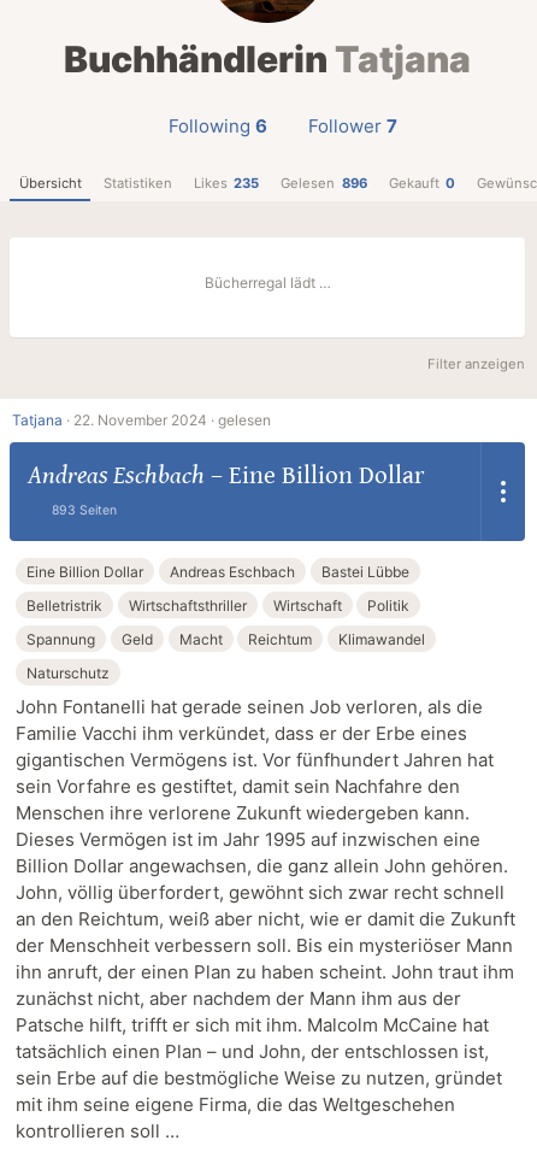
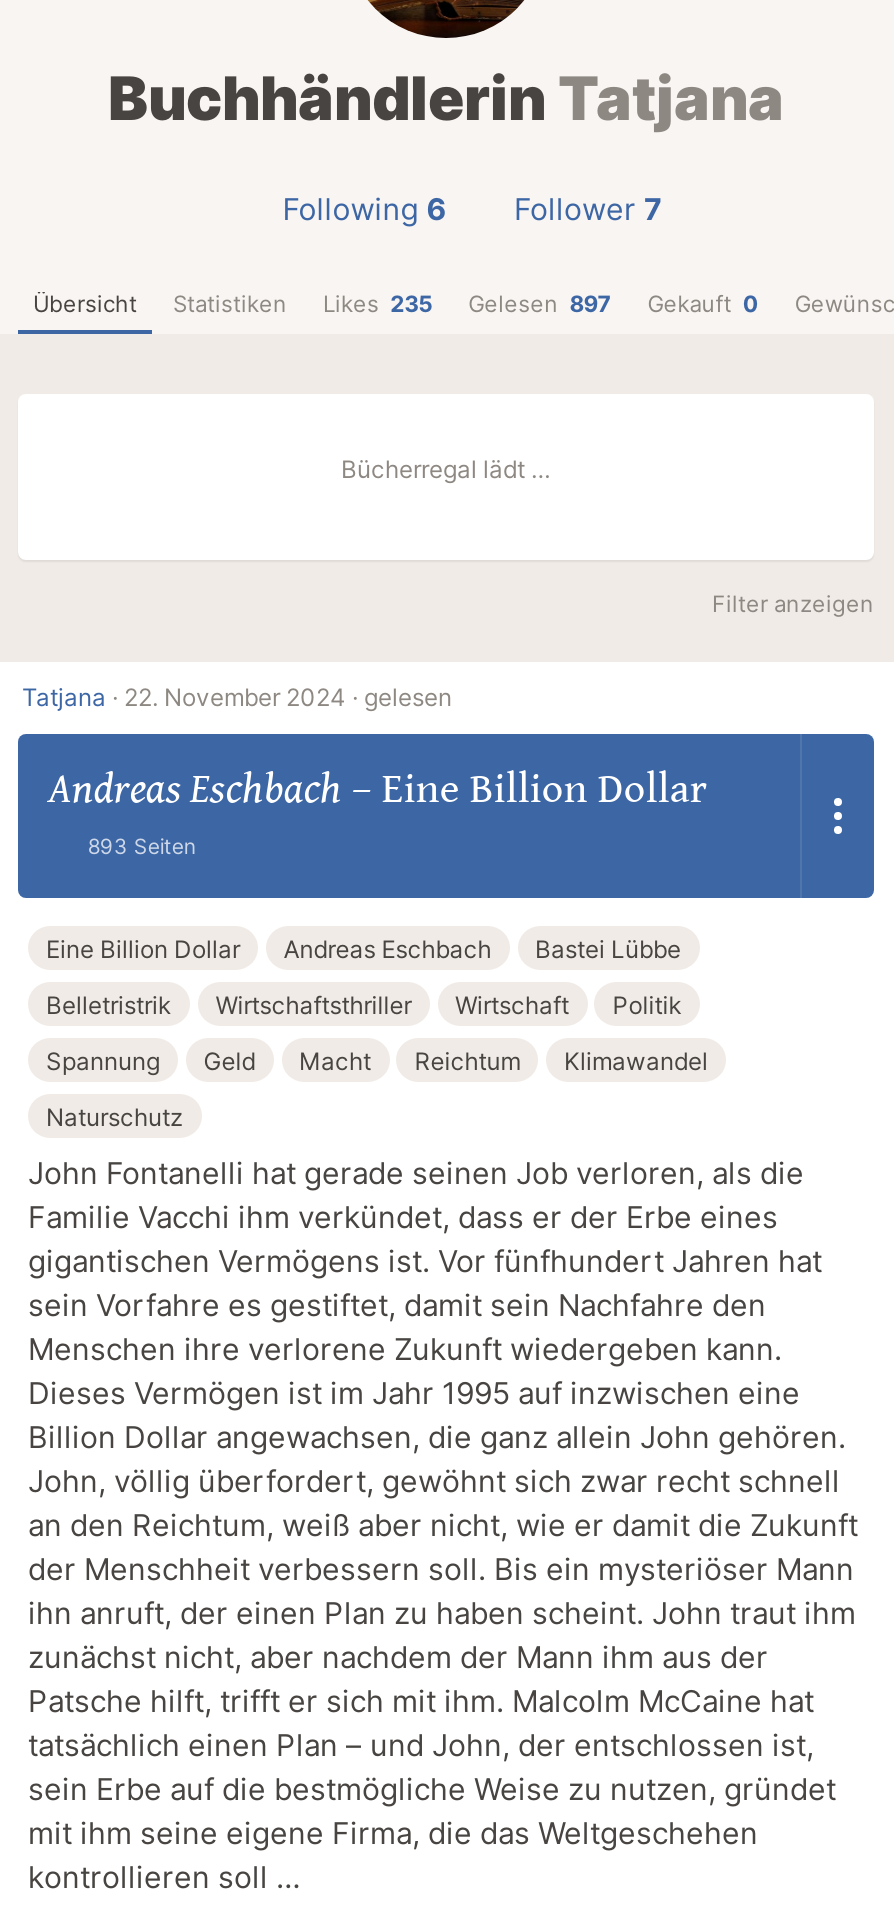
[281,174,367,191] Gelesen 896 -> [468,289,612,317] Gelesen 897

